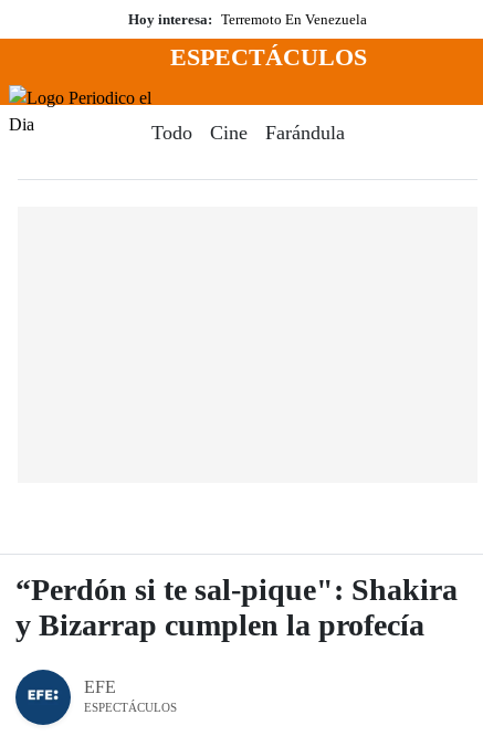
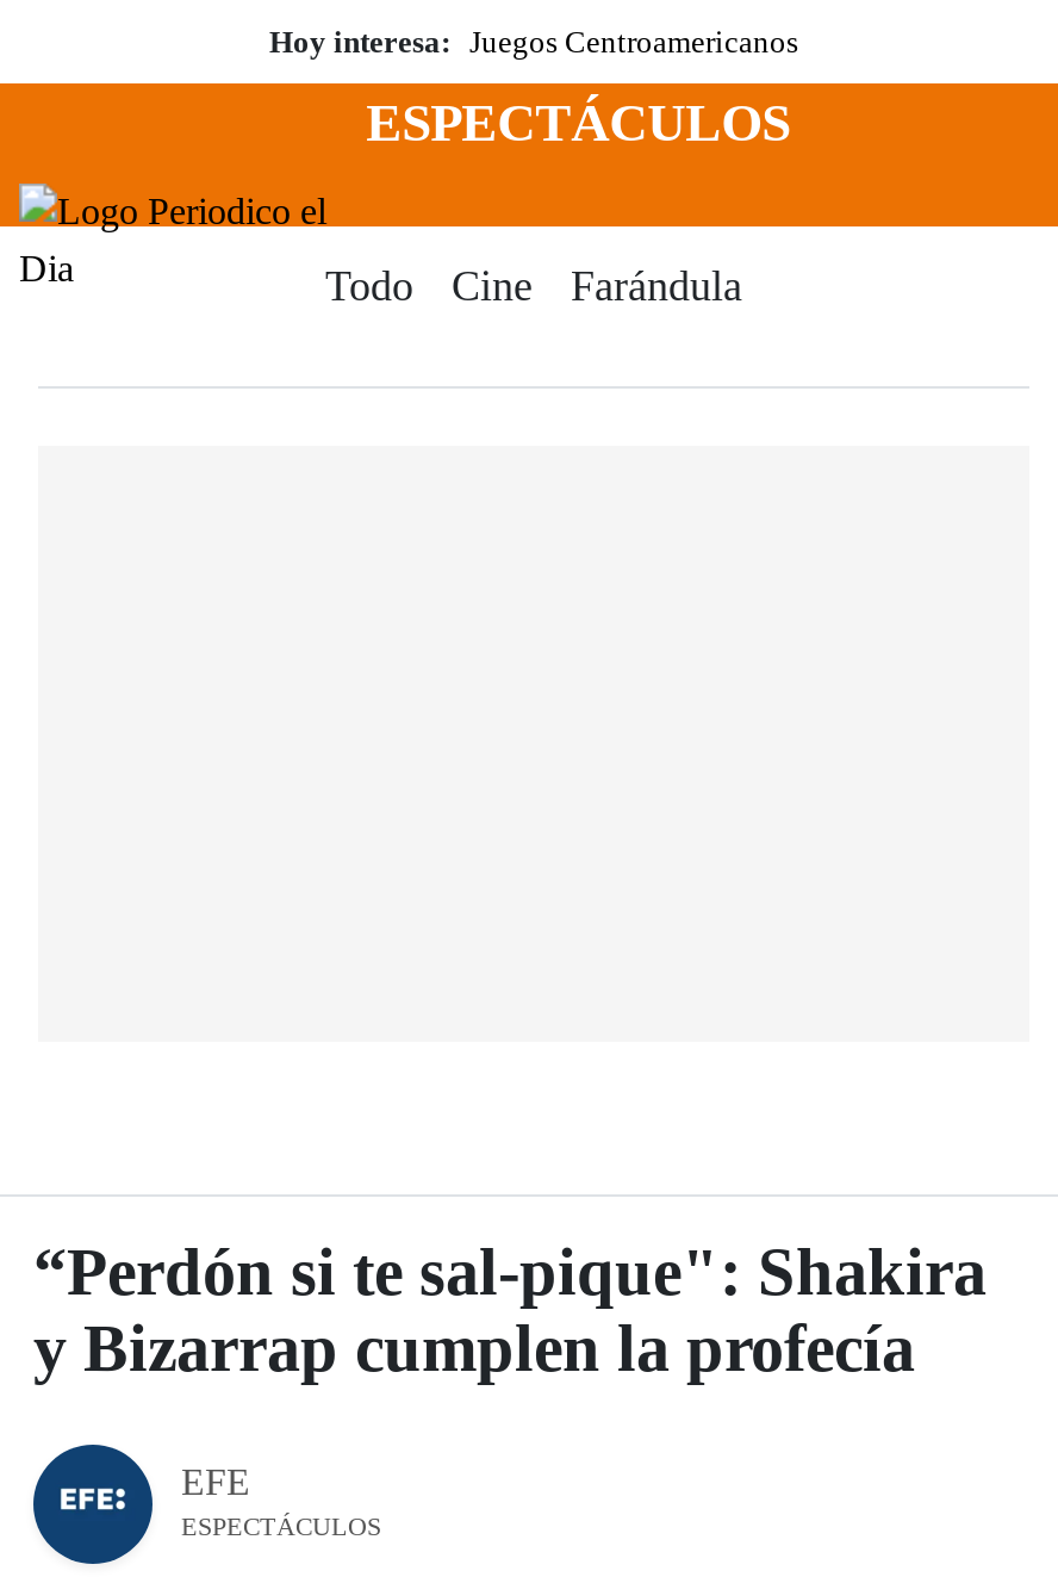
[128,11,367,28] Hoy interesa: Terremoto En Venezuela -> [269,24,798,60] Hoy interesa: Juegos Centroamericanos

